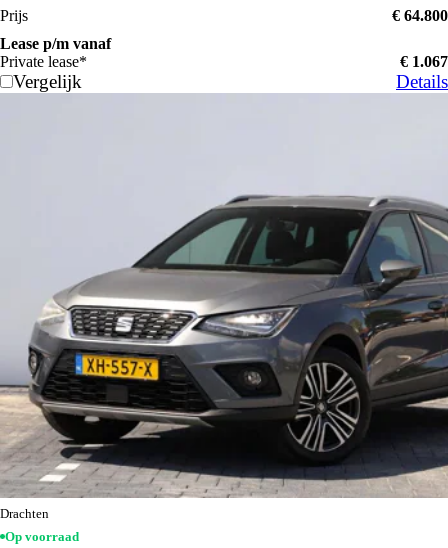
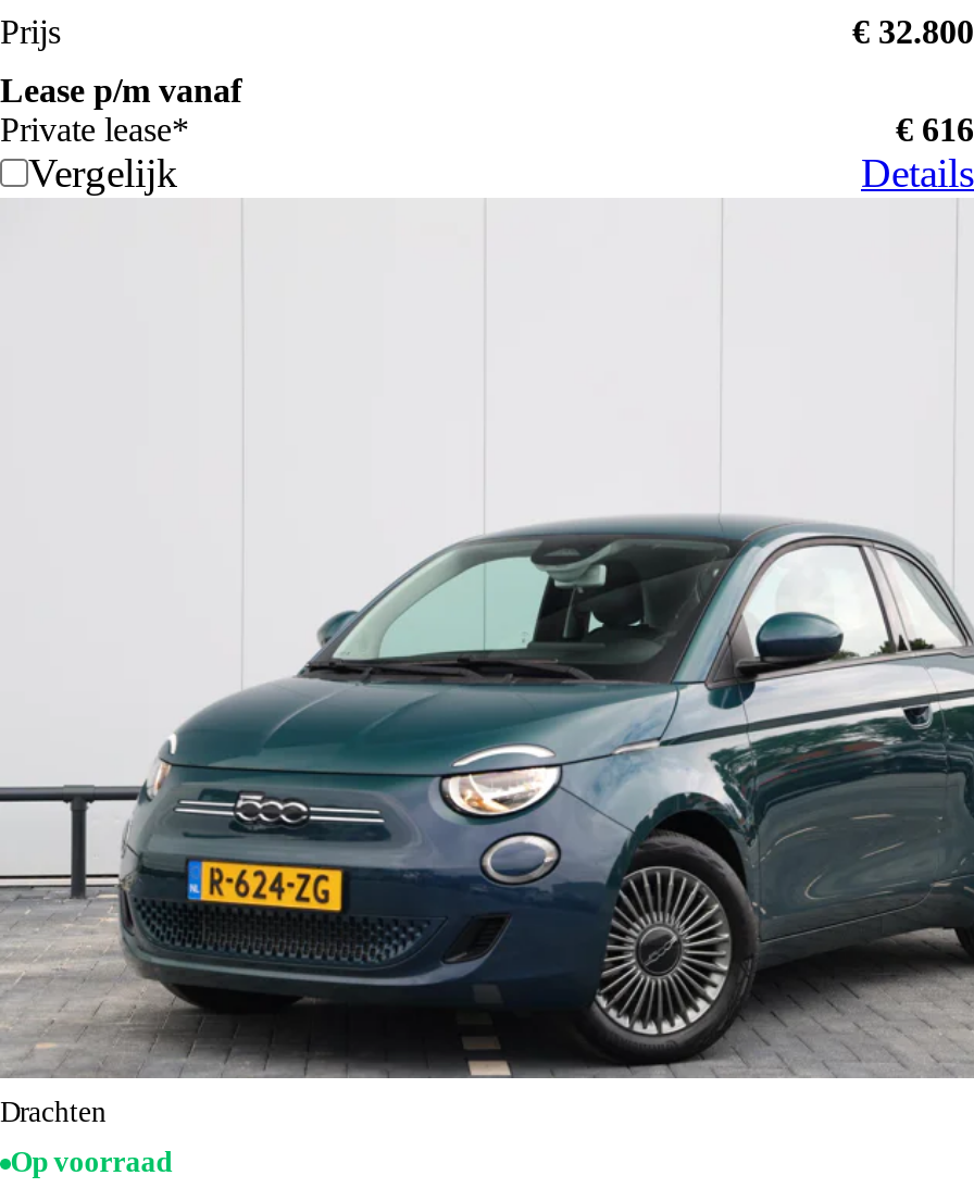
[392,7,448,24] € 64.800 -> [852,13,974,50] € 32.800
[400,53,448,70] € 1.067 -> [896,112,974,149] € 616
[3,193,445,498] [image] -> [7,418,967,1079] [image]

